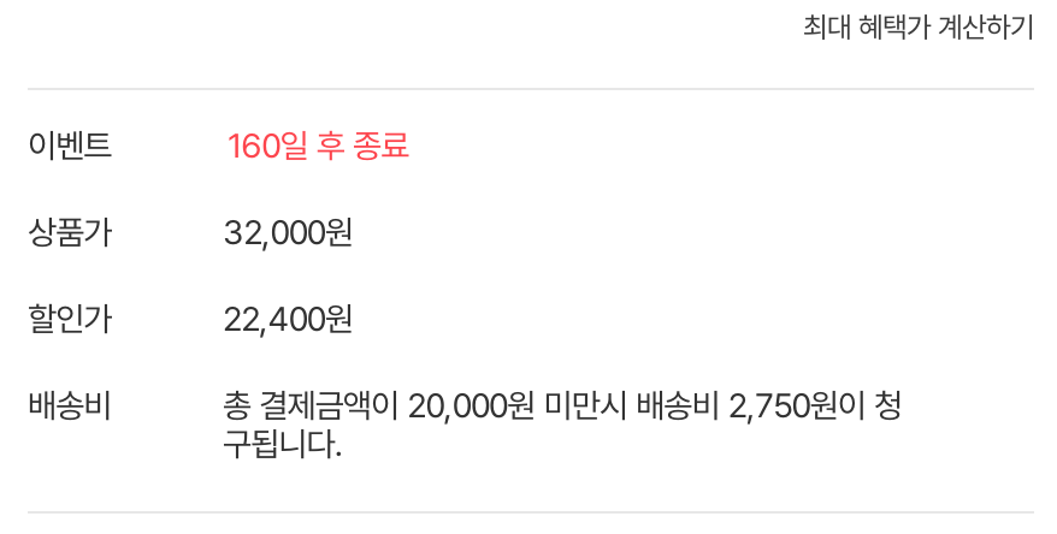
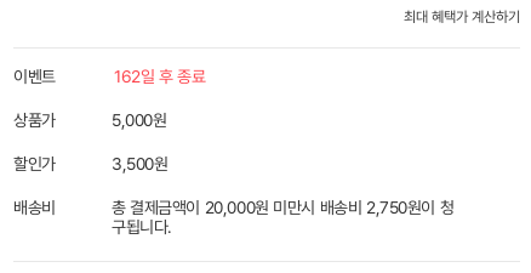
[228,126,409,165] 160일 후 종료 -> [114,67,205,86] 162일 후 종료
[223,213,353,251] 32,000원 -> [112,110,167,130] 5,000원
[223,299,353,338] 22,400원 -> [112,154,168,174] 3,500원

